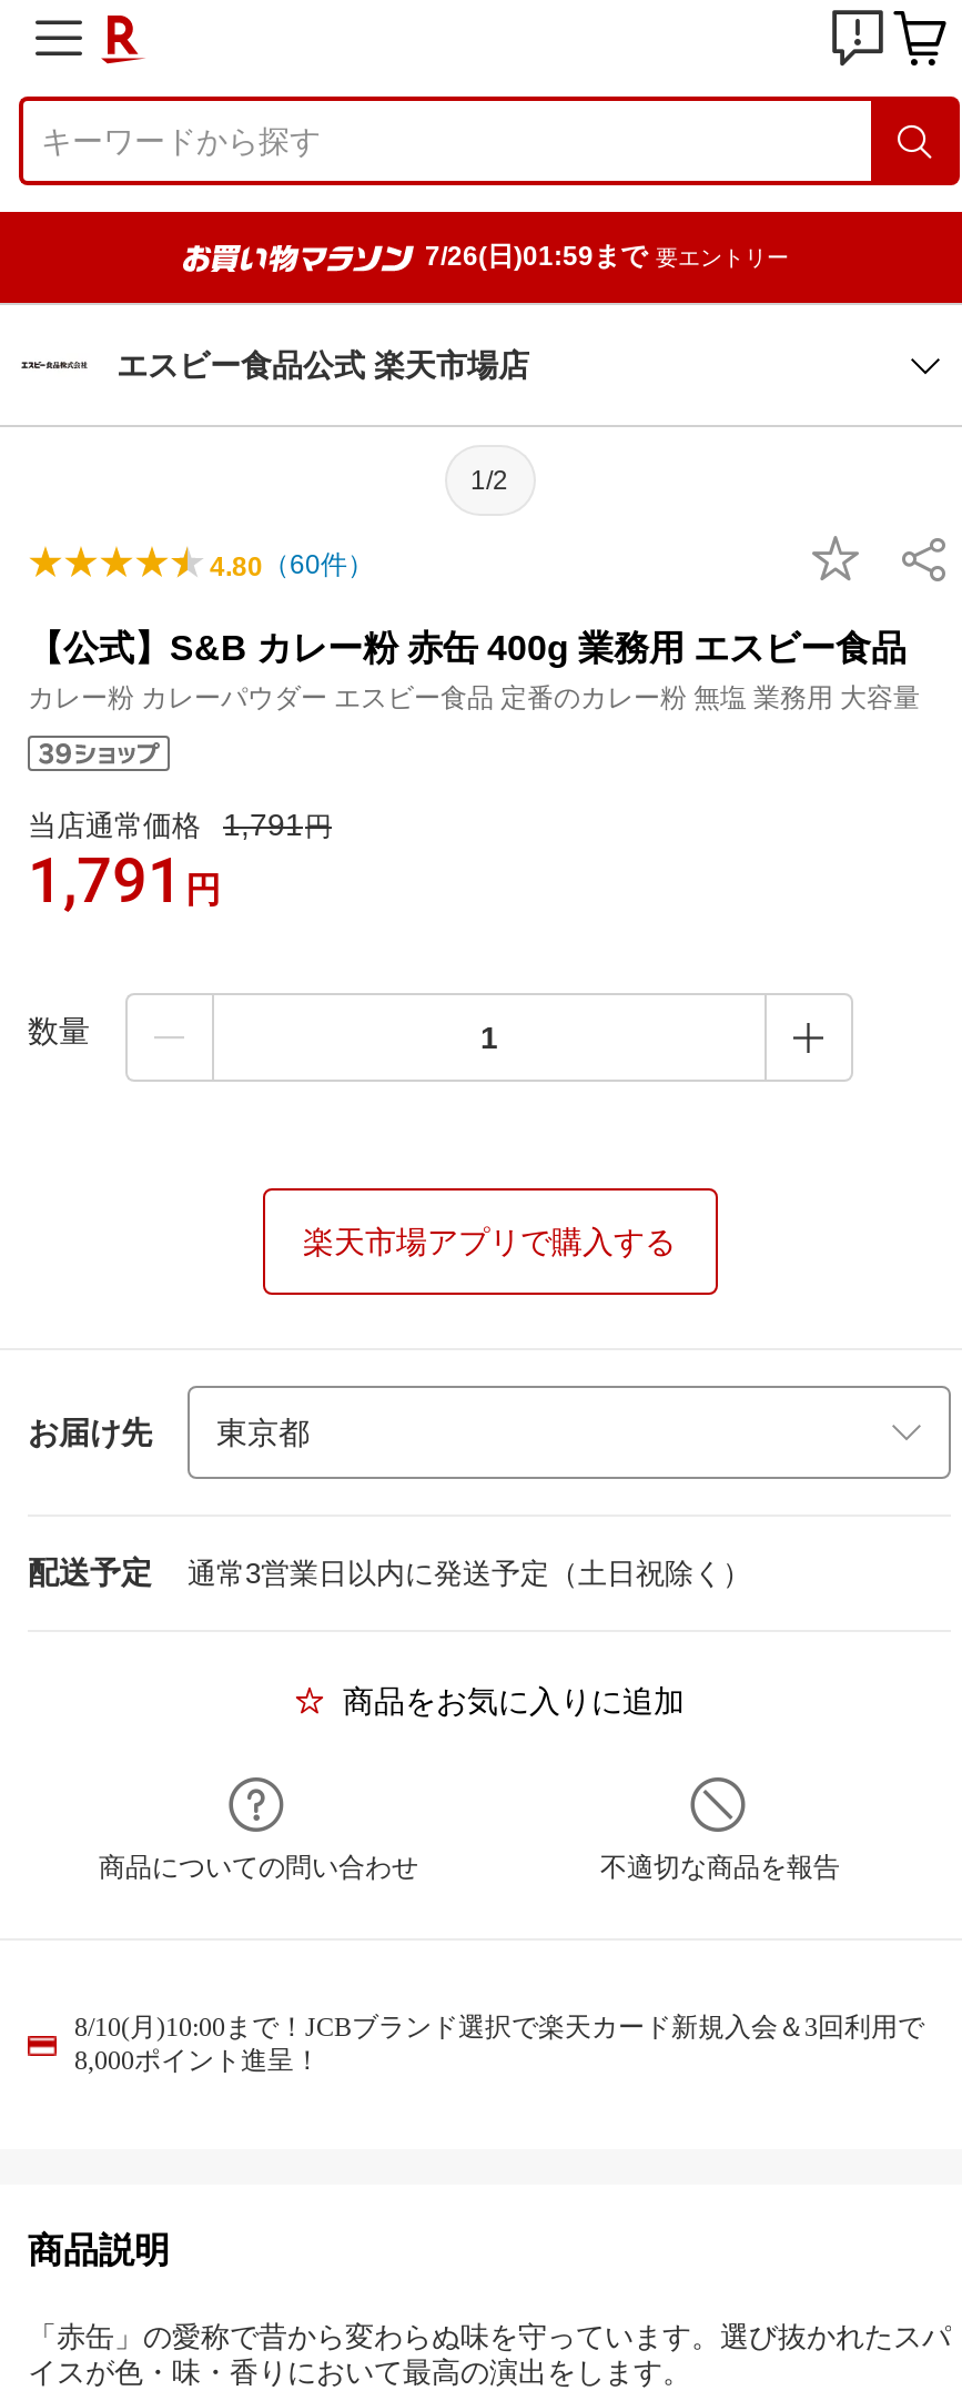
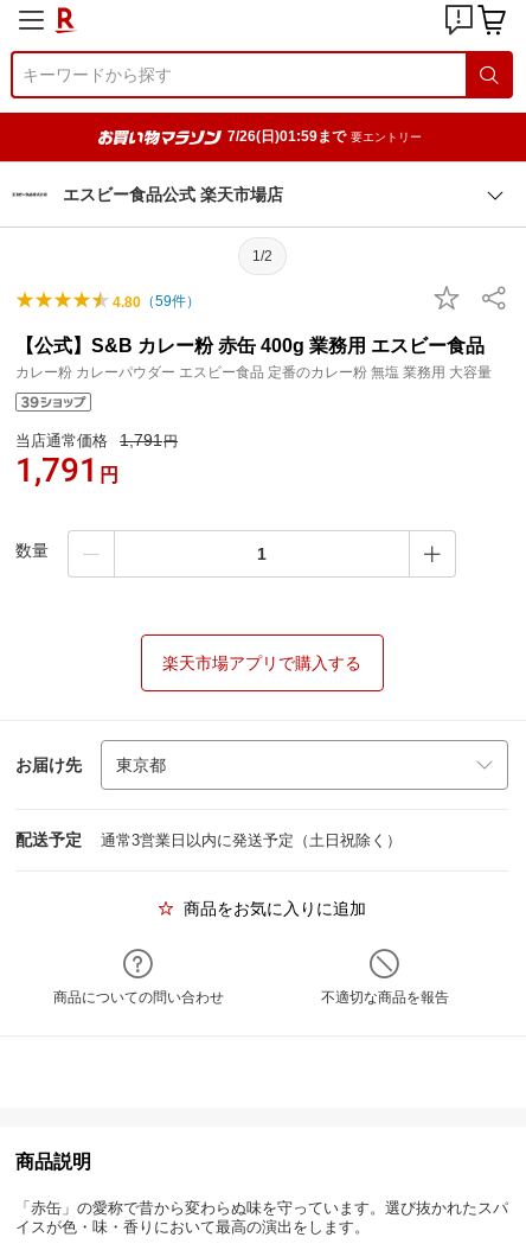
[210,549,374,582] 4.80（60件） -> [113,293,200,311] 4.80（59件）
[74,2012,924,2076] 8/10(月)10:00まで！JCBブランド選択で楽天カード新規入会＆3回利用で | 8,000ポイント進呈！ -> none

